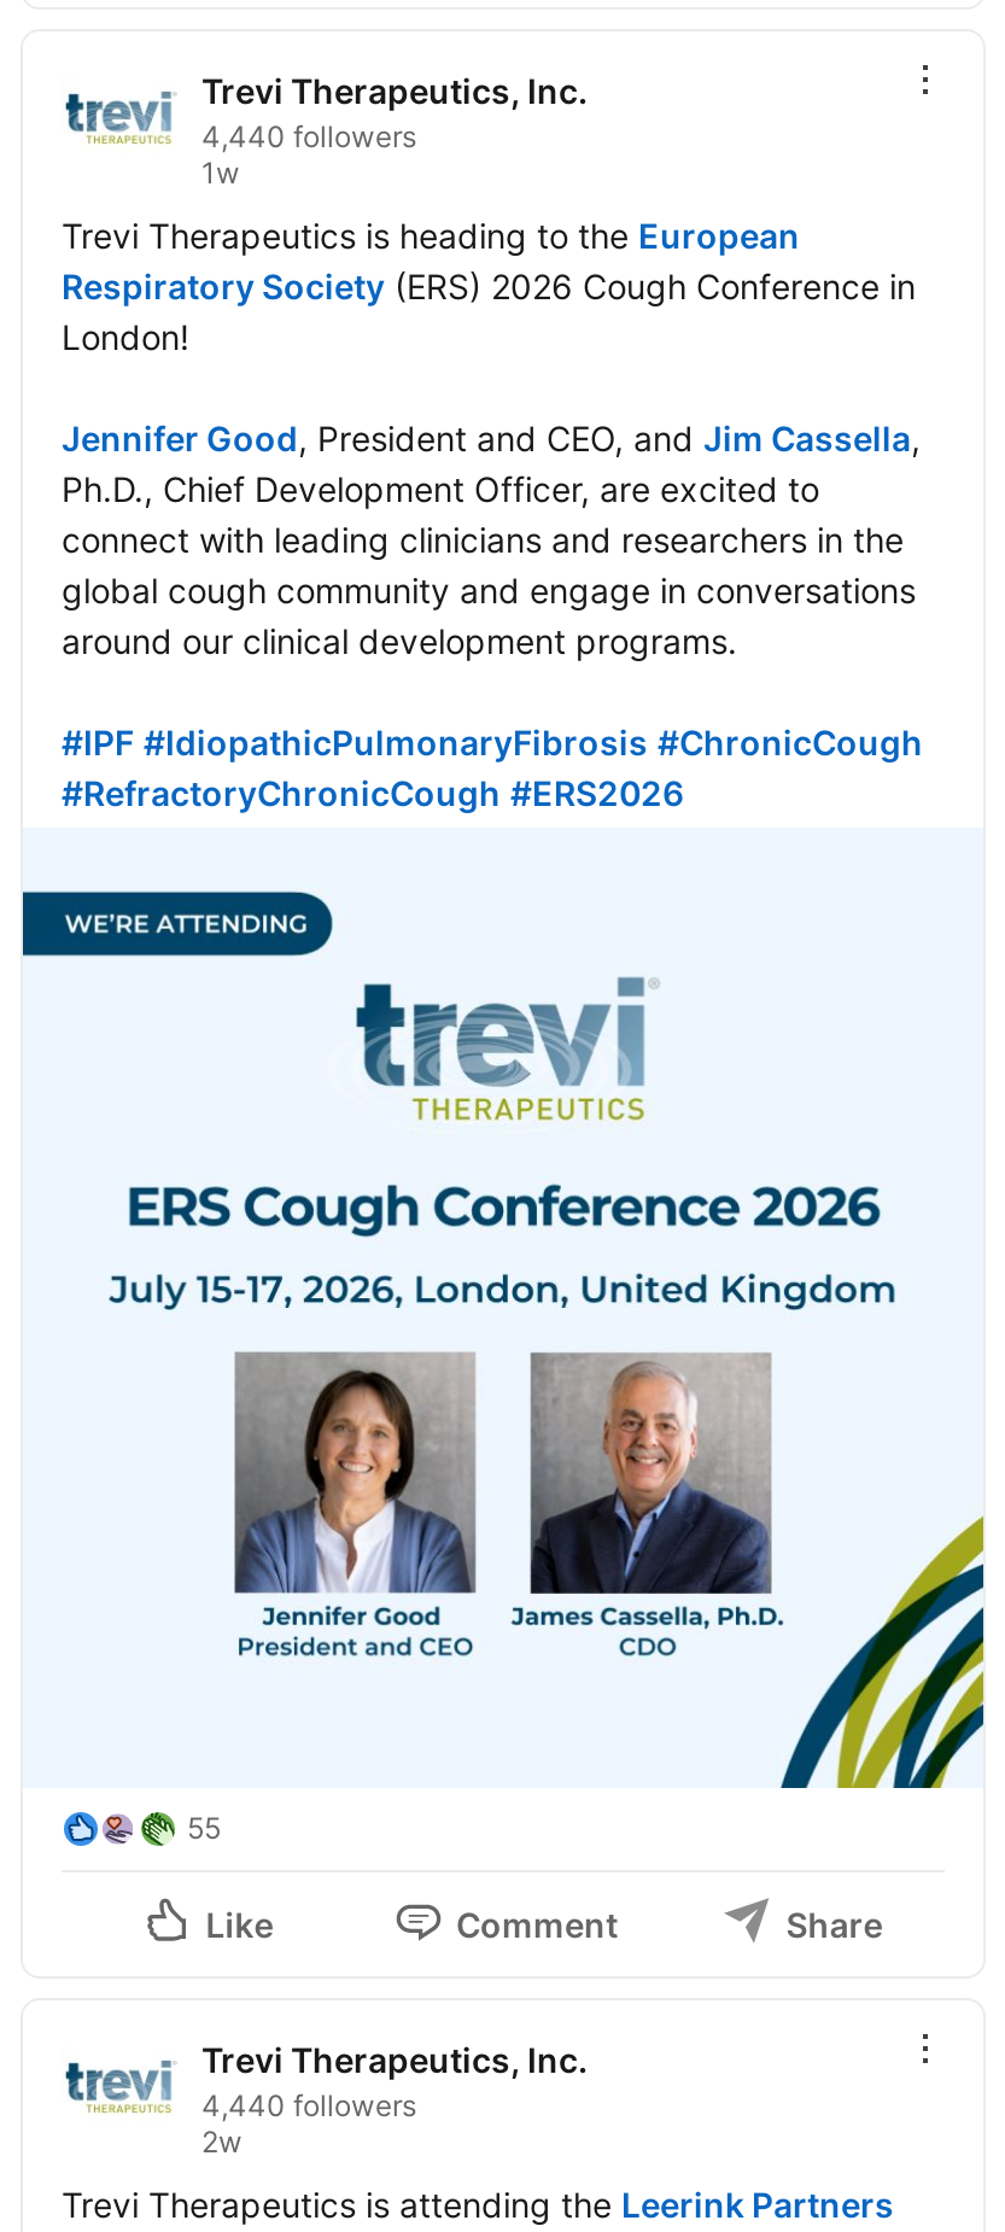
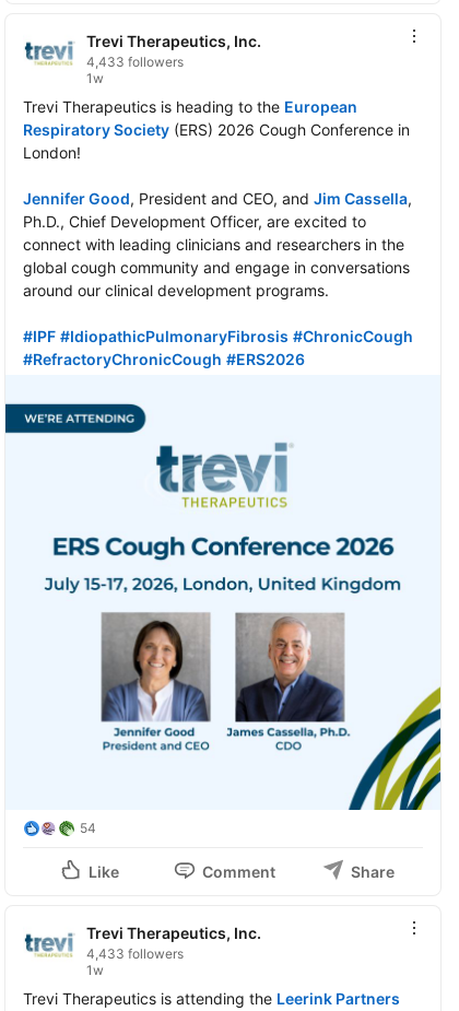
[201,119,416,155] 4,440 followers -> [86,54,184,70] 4,433 followers
[187,1810,221,1846] 55 -> [80,820,96,836] 54
[201,2088,416,2160] 4,440 followers | 2w -> [86,946,184,978] 4,433 followers | 1w

